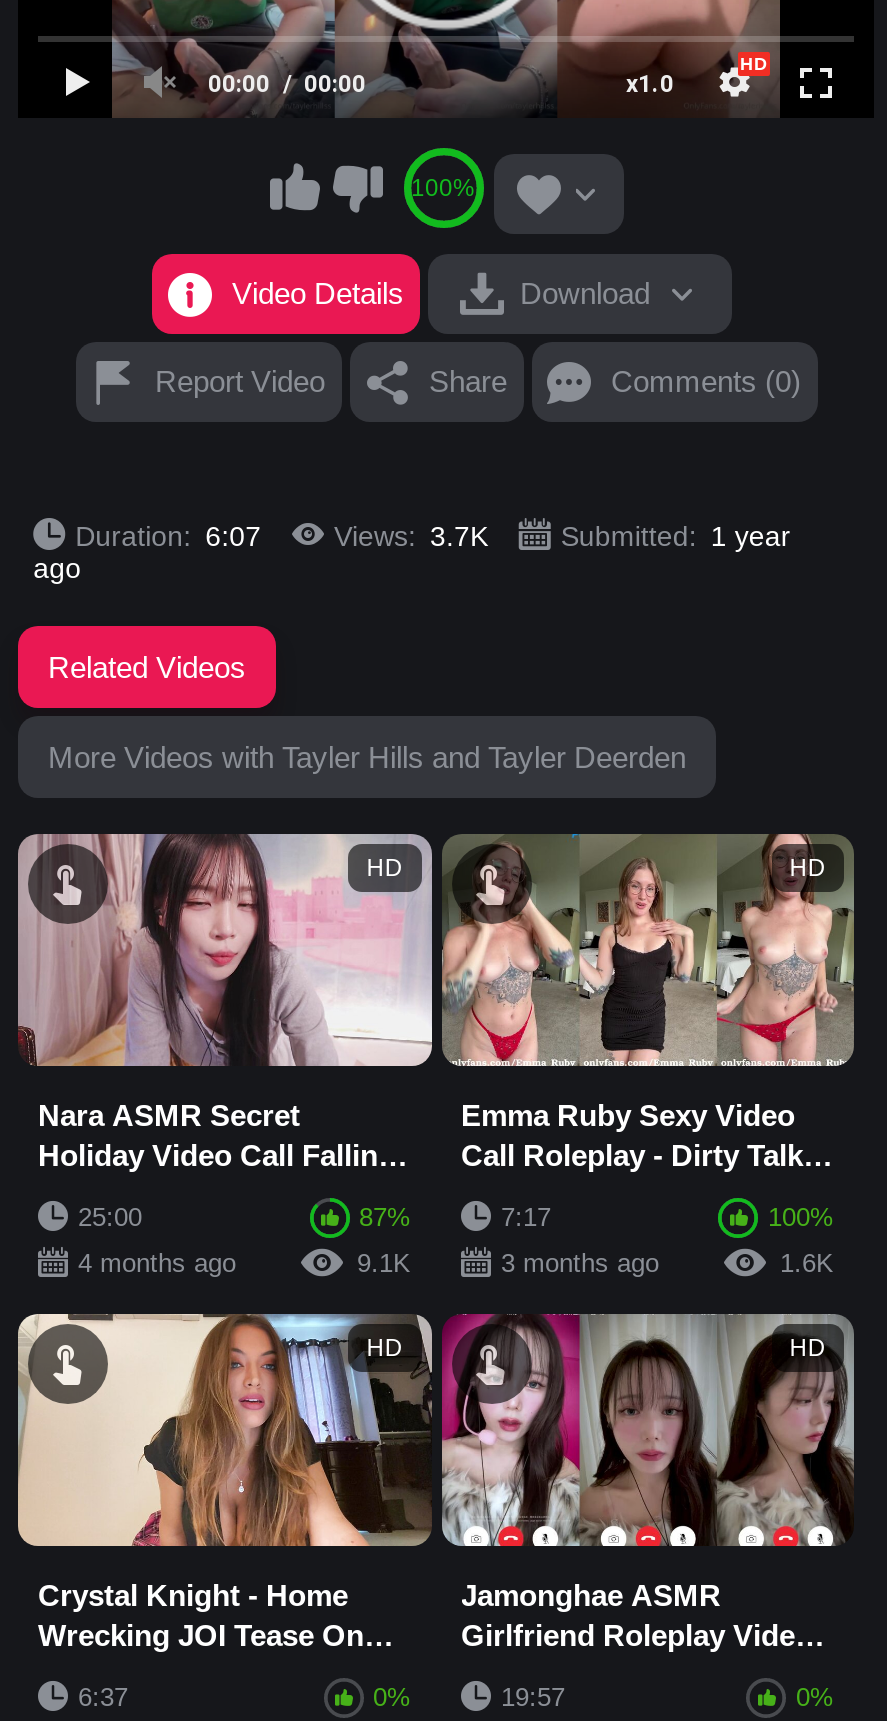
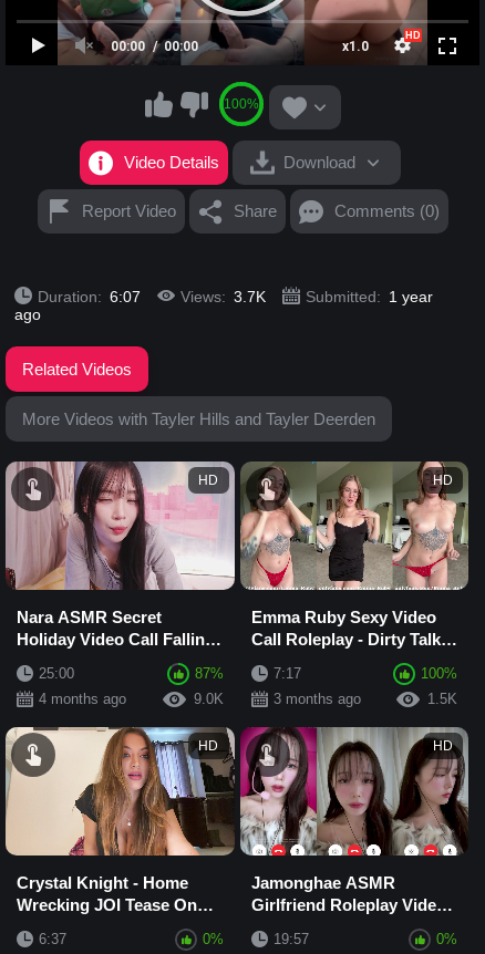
[357,1248,411,1278] 9.1K -> [193,690,223,707] 9.0K
[780,1248,834,1278] 1.6K -> [427,690,457,707] 1.5K

